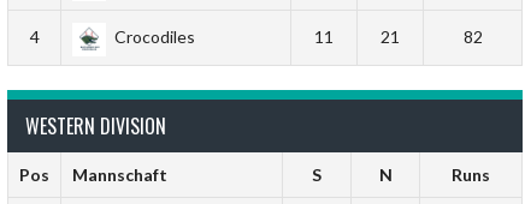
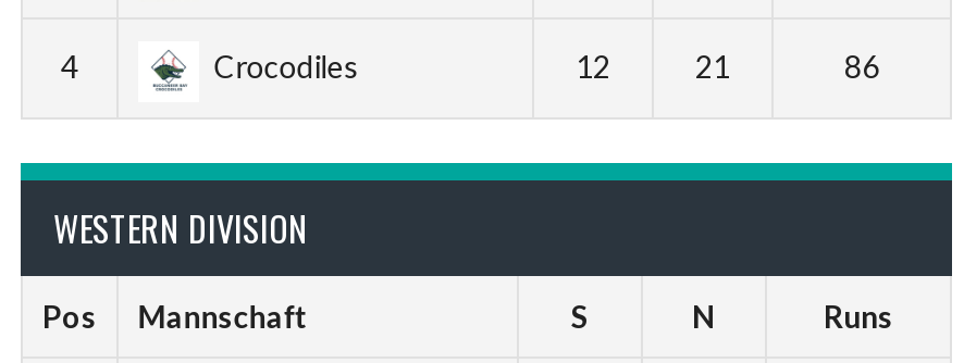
[314,27,334,47] 11 -> [576,48,610,85] 12
[463,27,482,47] 82 -> [844,48,879,85] 86

